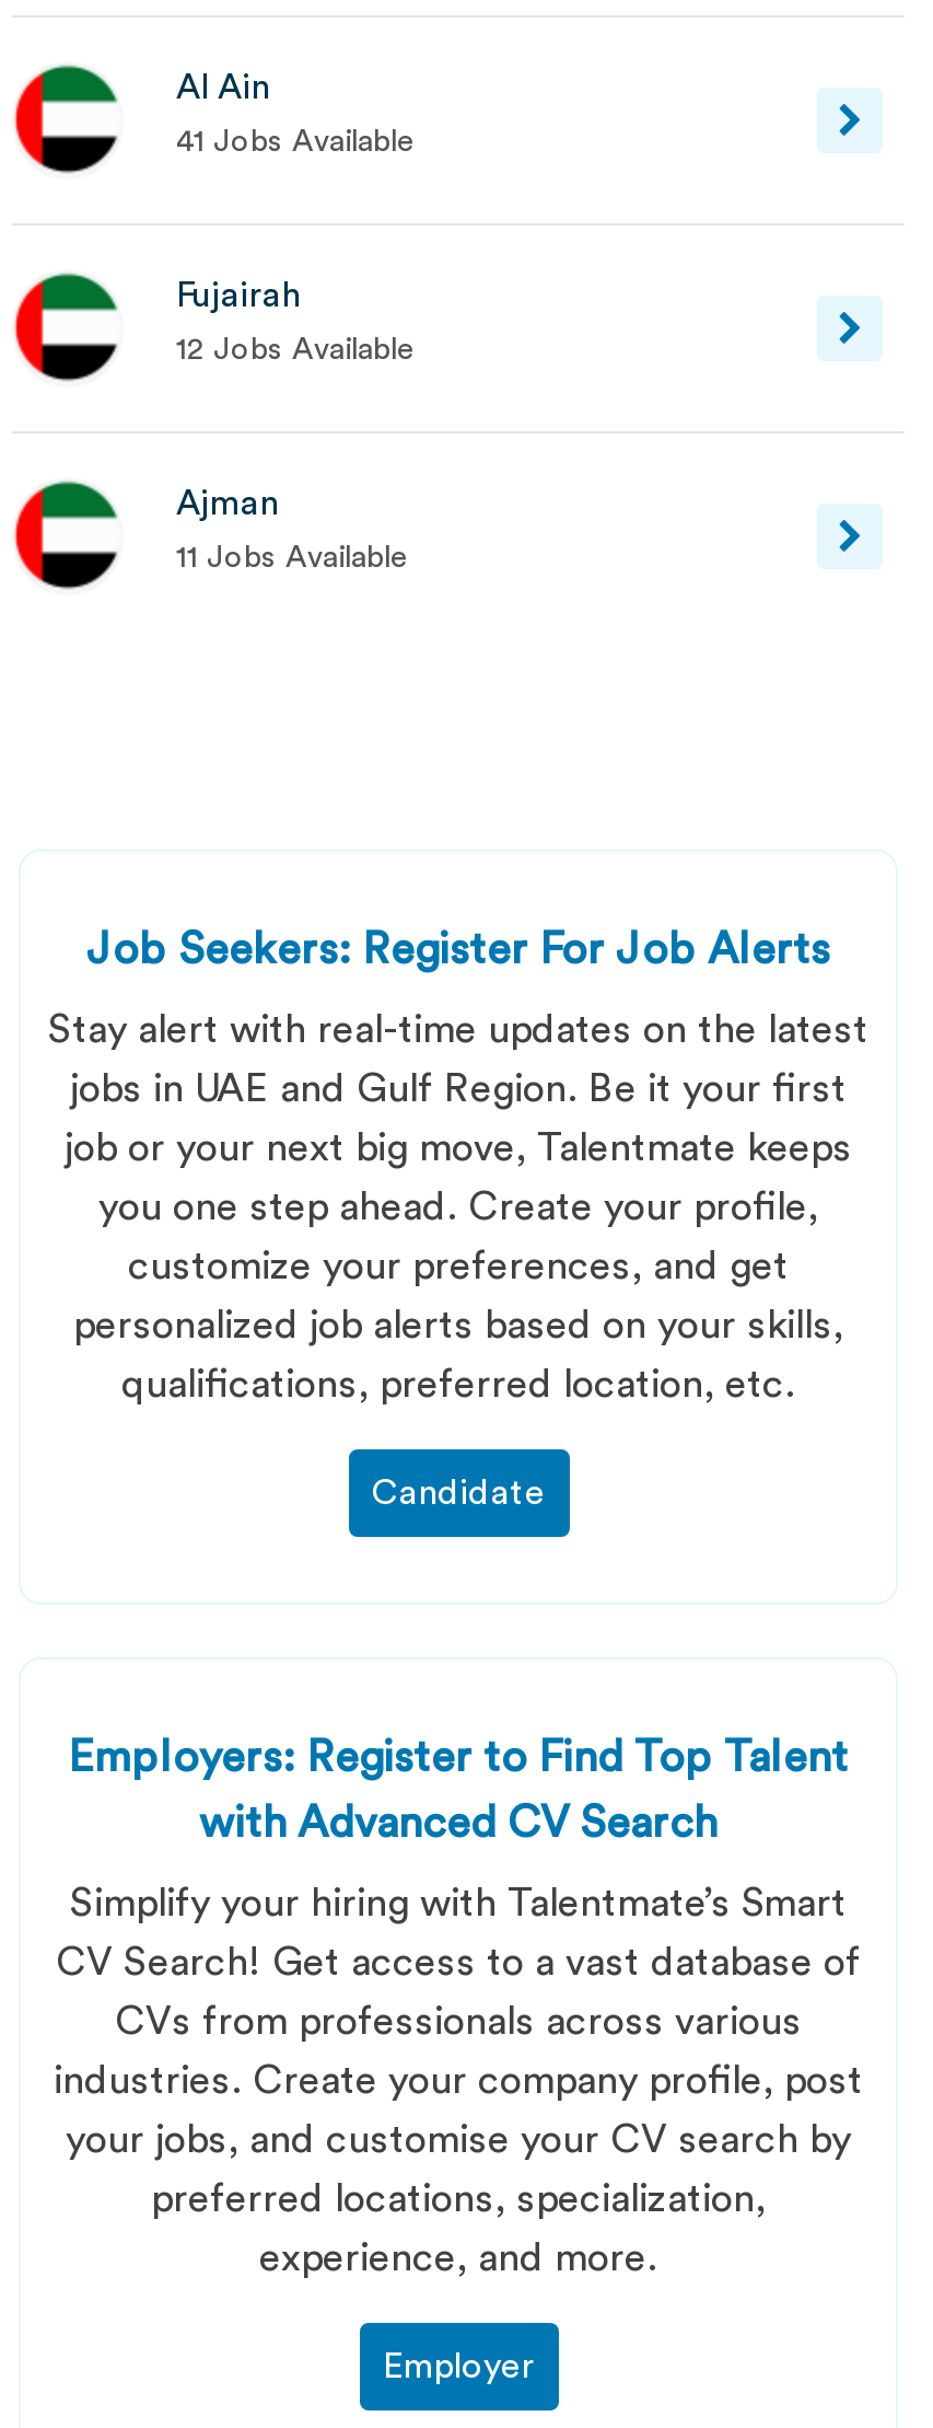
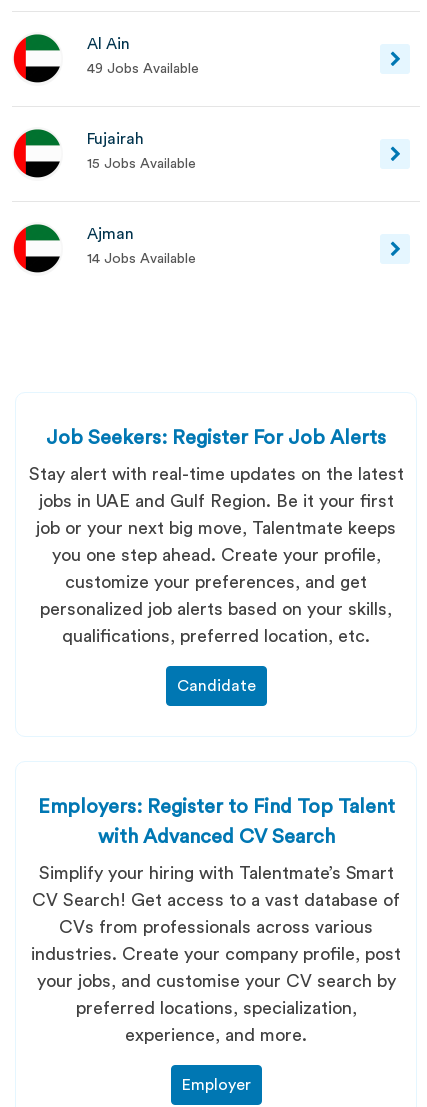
[176,127,415,158] 41 Jobs Available -> [87,62,199,76] 49 Jobs Available
[176,335,415,366] 12 Jobs Available -> [87,157,196,171] 15 Jobs Available
[176,543,408,574] 11 Jobs Available -> [87,252,196,266] 14 Jobs Available

